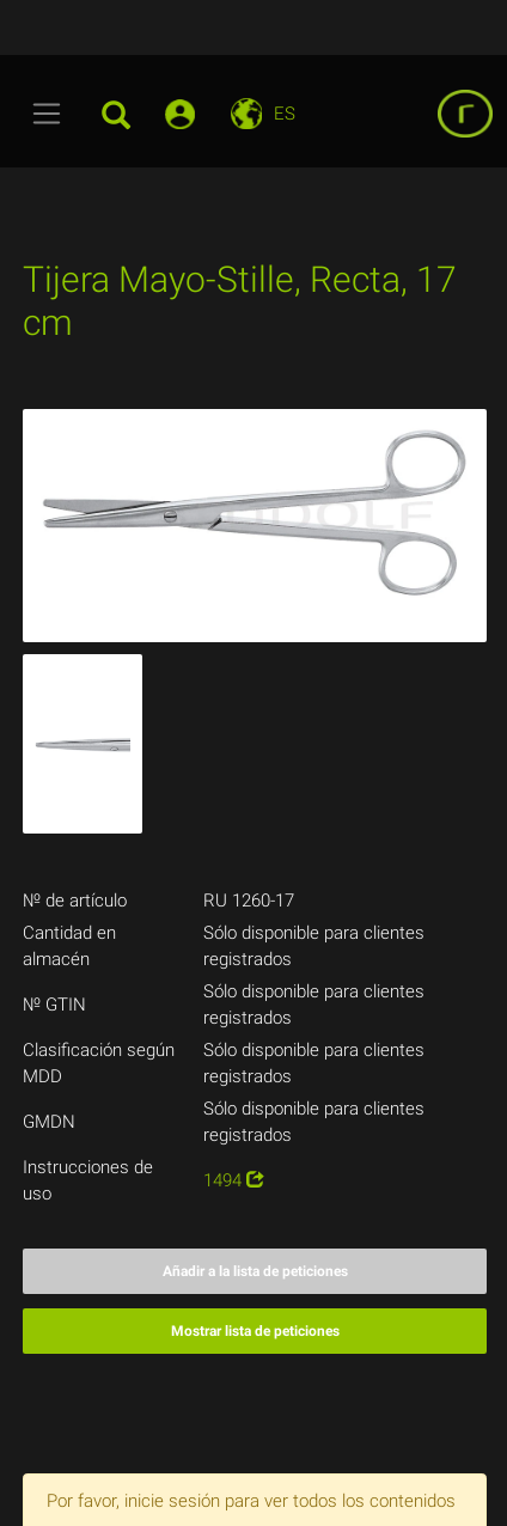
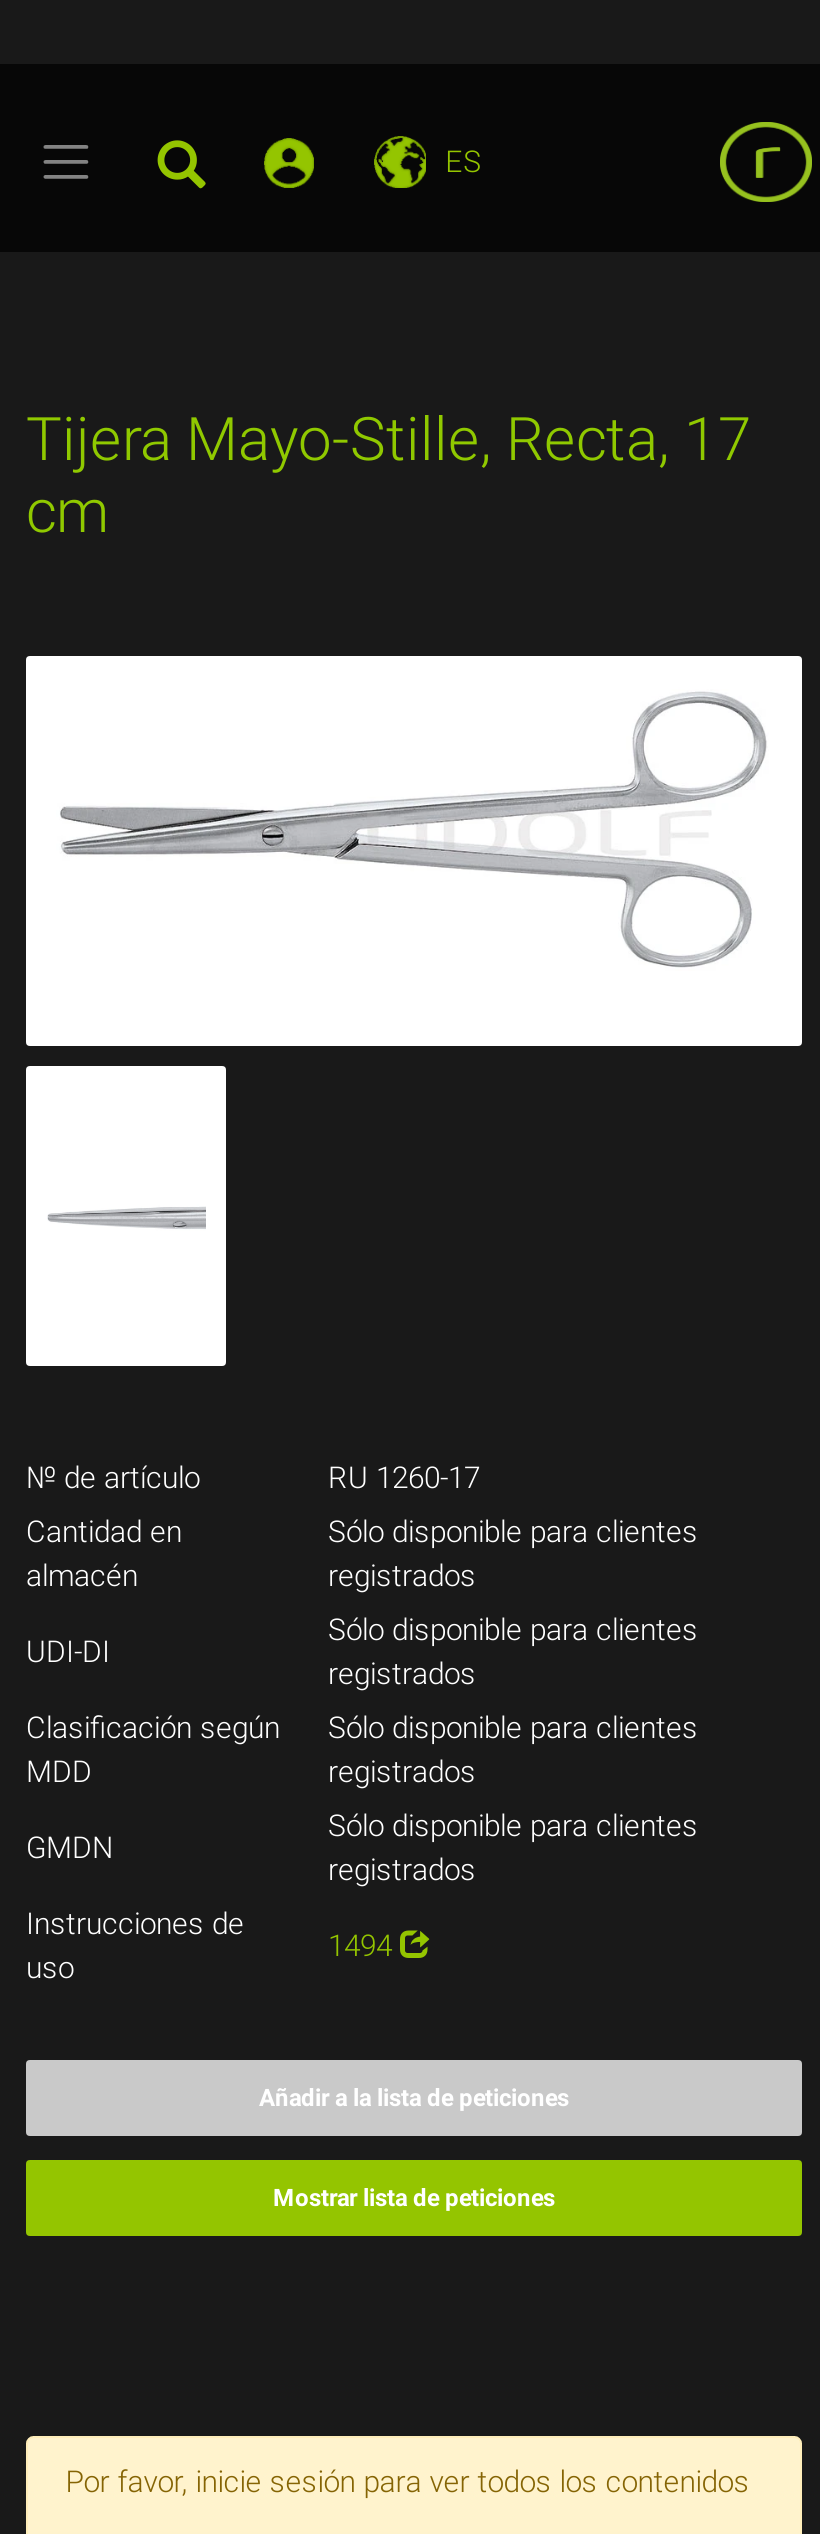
[23,994,86,1015] № GTIN -> [26,1634,110,1670] UDI-DI

